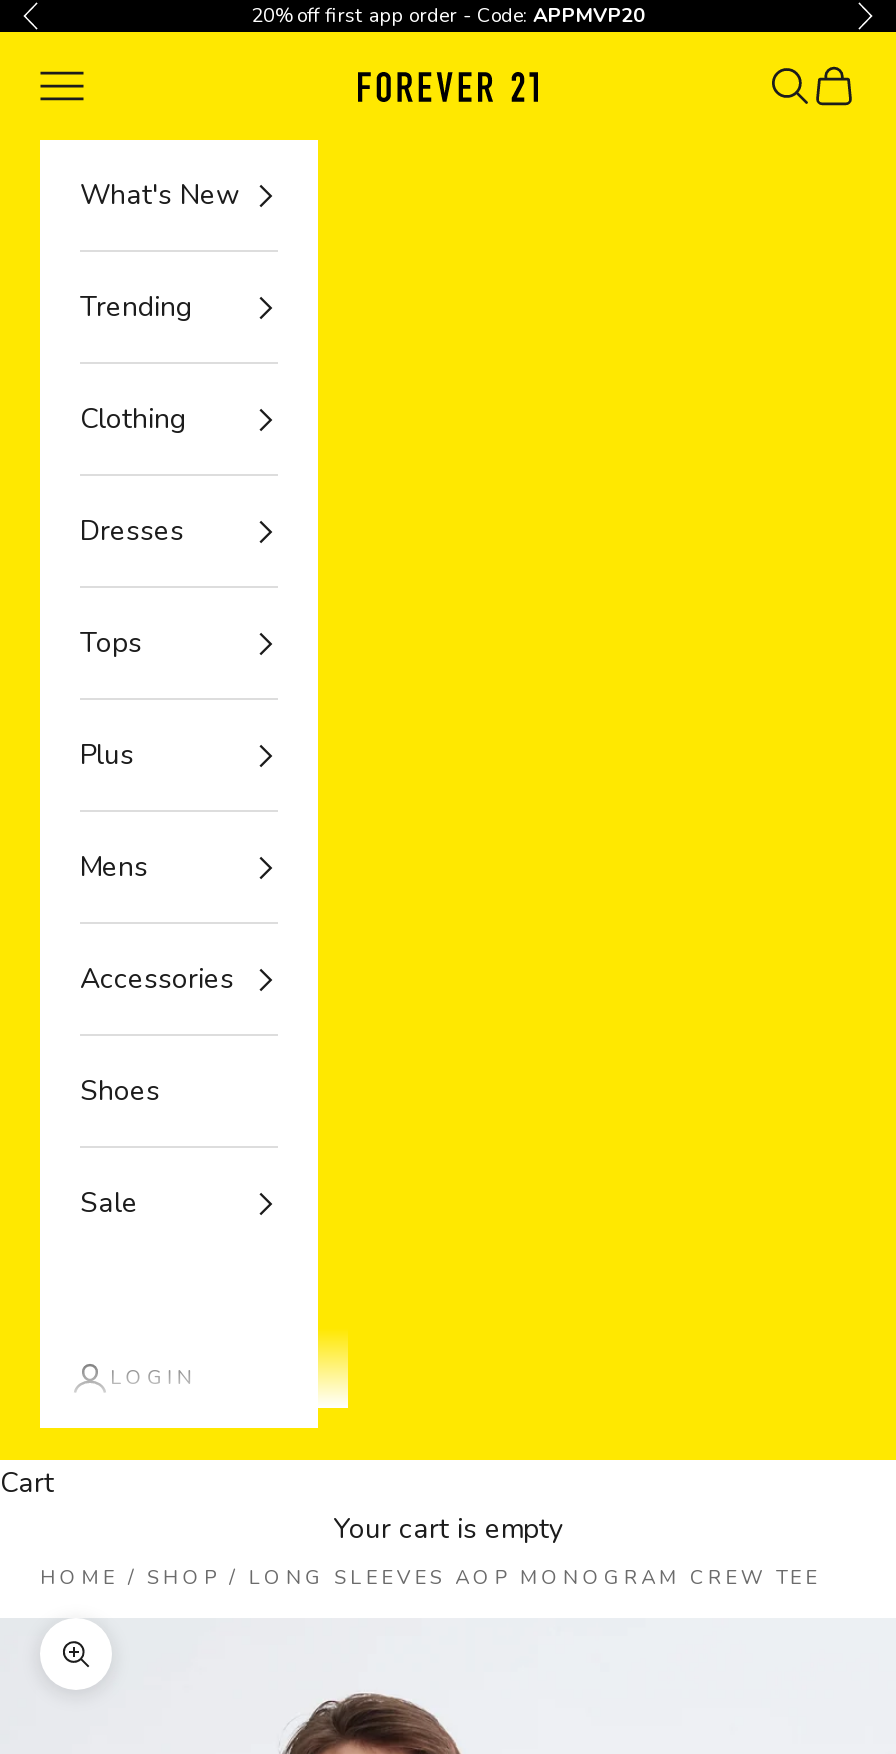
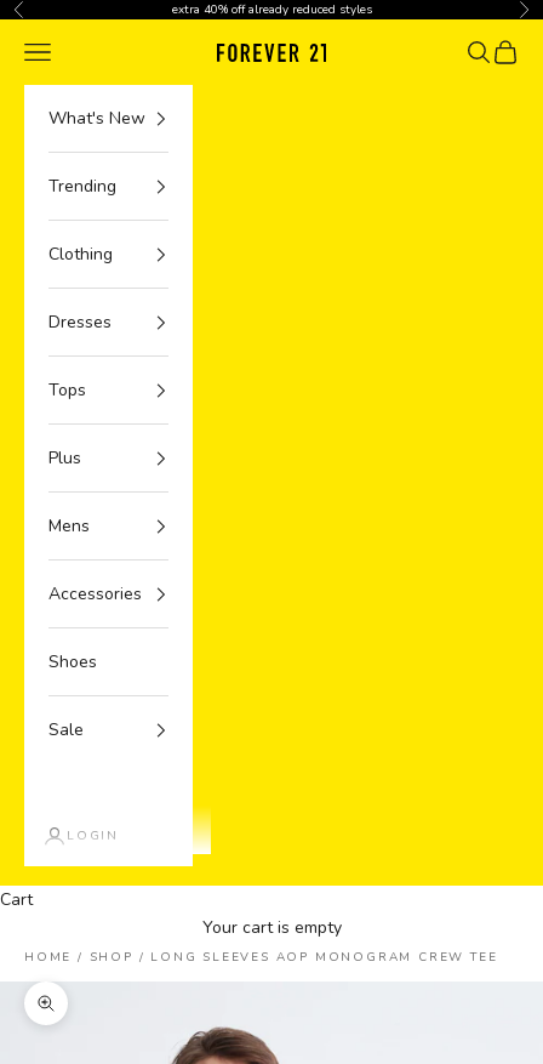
[251,2,645,30] 20% off first app order - Code: APPMVP20 -> [172,1,371,18] extra 40% off already reduced styles

